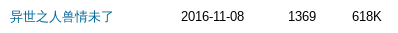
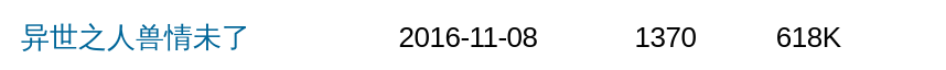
[288,9,316,24] 1369 -> [634,21,696,54] 1370

